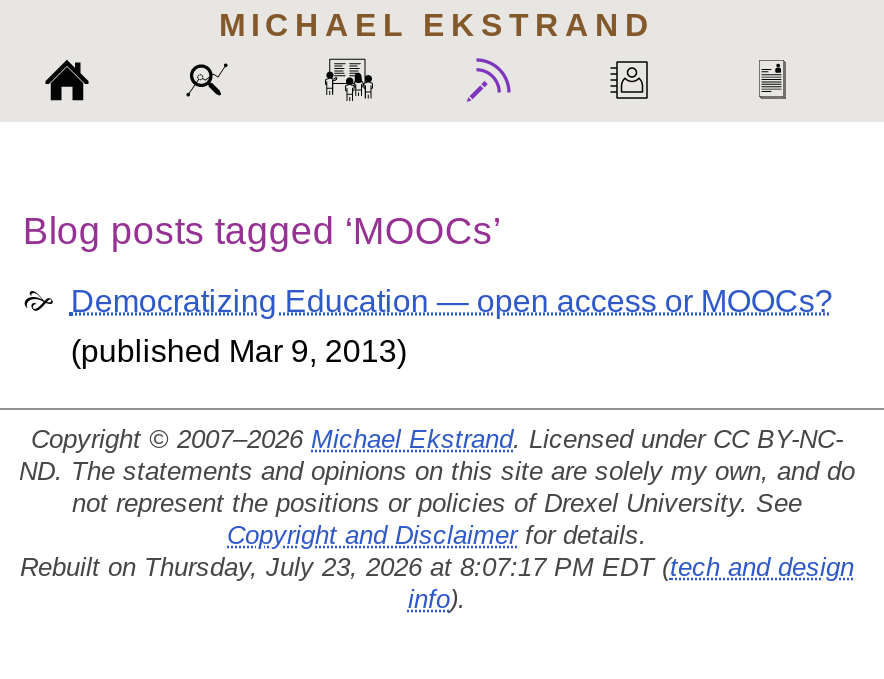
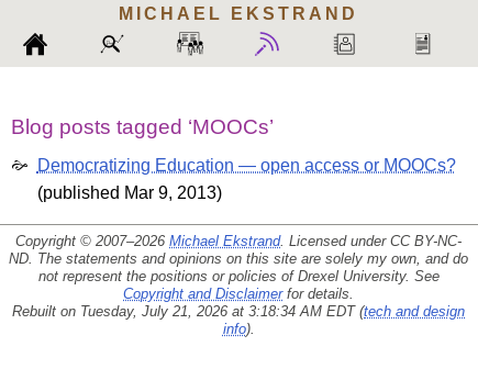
[20,552,854,582] Rebuilt on Thursday, July 23, 2026 at 8:07:17 PM EDT (tech and design -> [12,303,465,319] Rebuilt on Tuesday, July 21, 2026 at 3:18:34 AM EDT (tech and design

